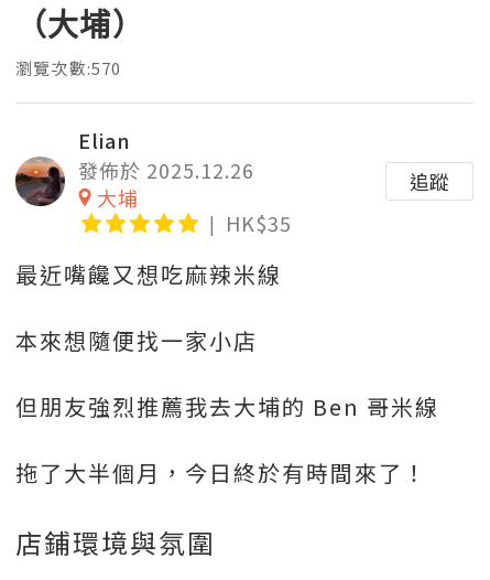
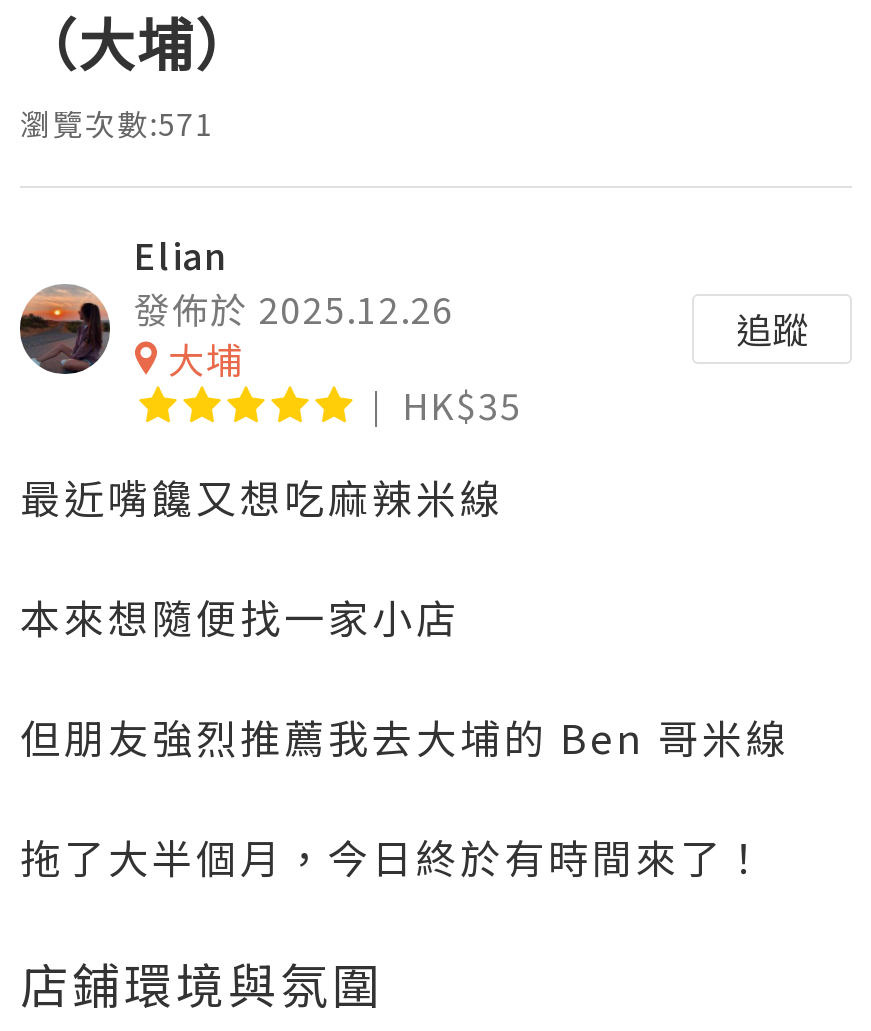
[15,56,122,79] 瀏覽次數:570 -> [20,102,213,144] 瀏覽次數:571

